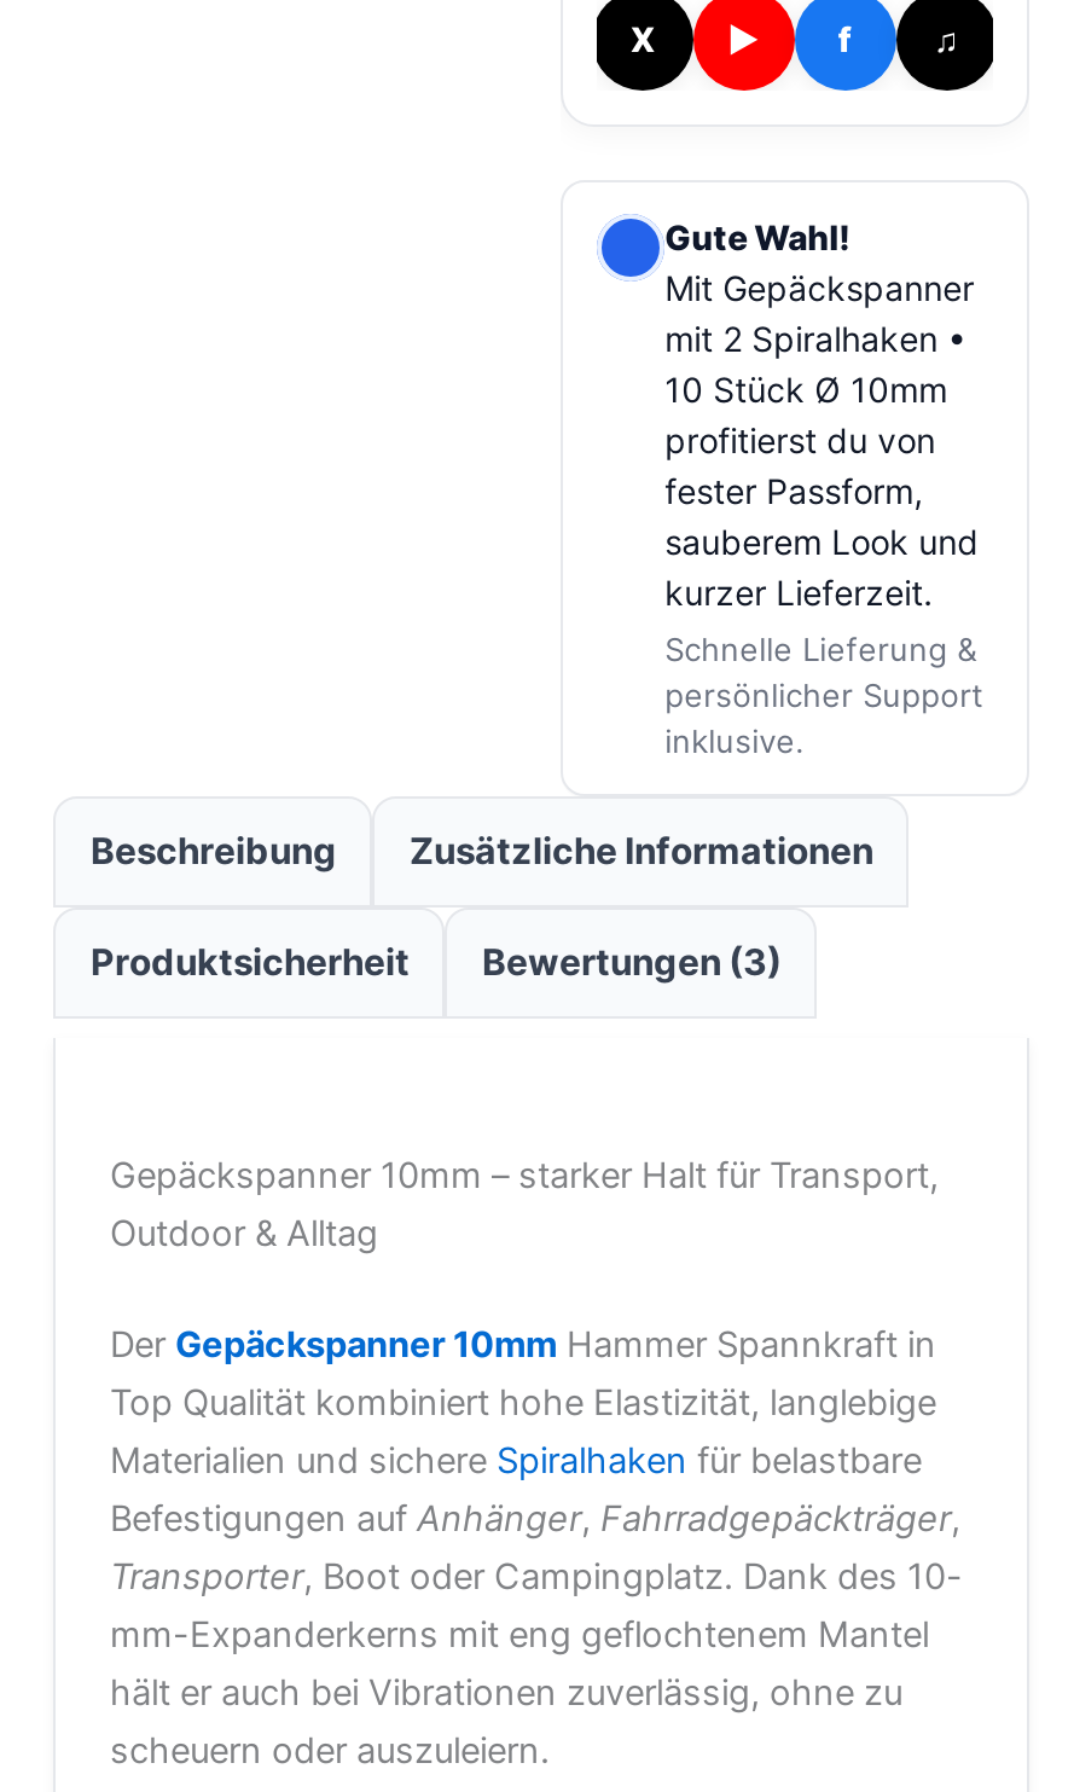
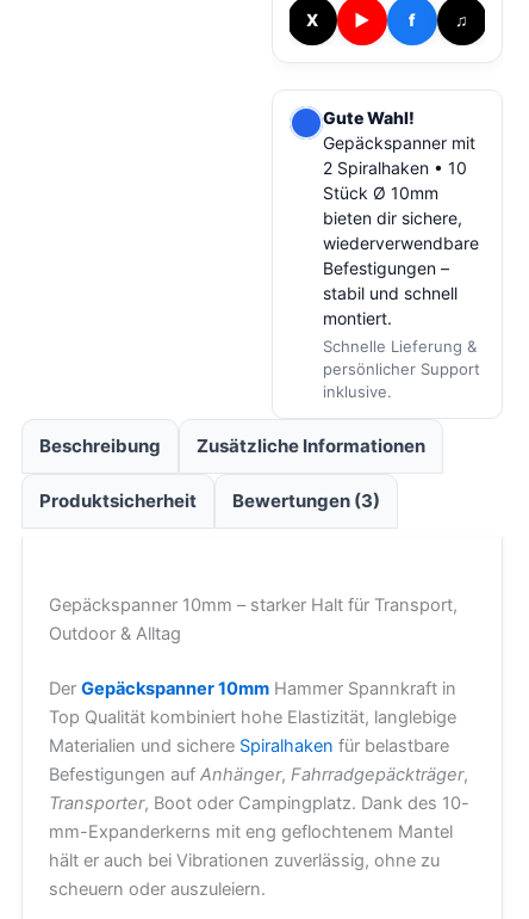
[665,268,979,613] Mit Gepäckspanner | mit 2 Spiralhaken • | 10 Stück Ø 10mm | profitierst du von | fester Passform, | sauberem Look und | kurzer Lieferzeit. -> [323,132,479,328] Gepäckspanner mit | 2 Spiralhaken • 10 | Stück Ø 10mm | bieten dir sichere, | wiederverwendbare | Befestigungen – | stabil und schnell | montiert.

